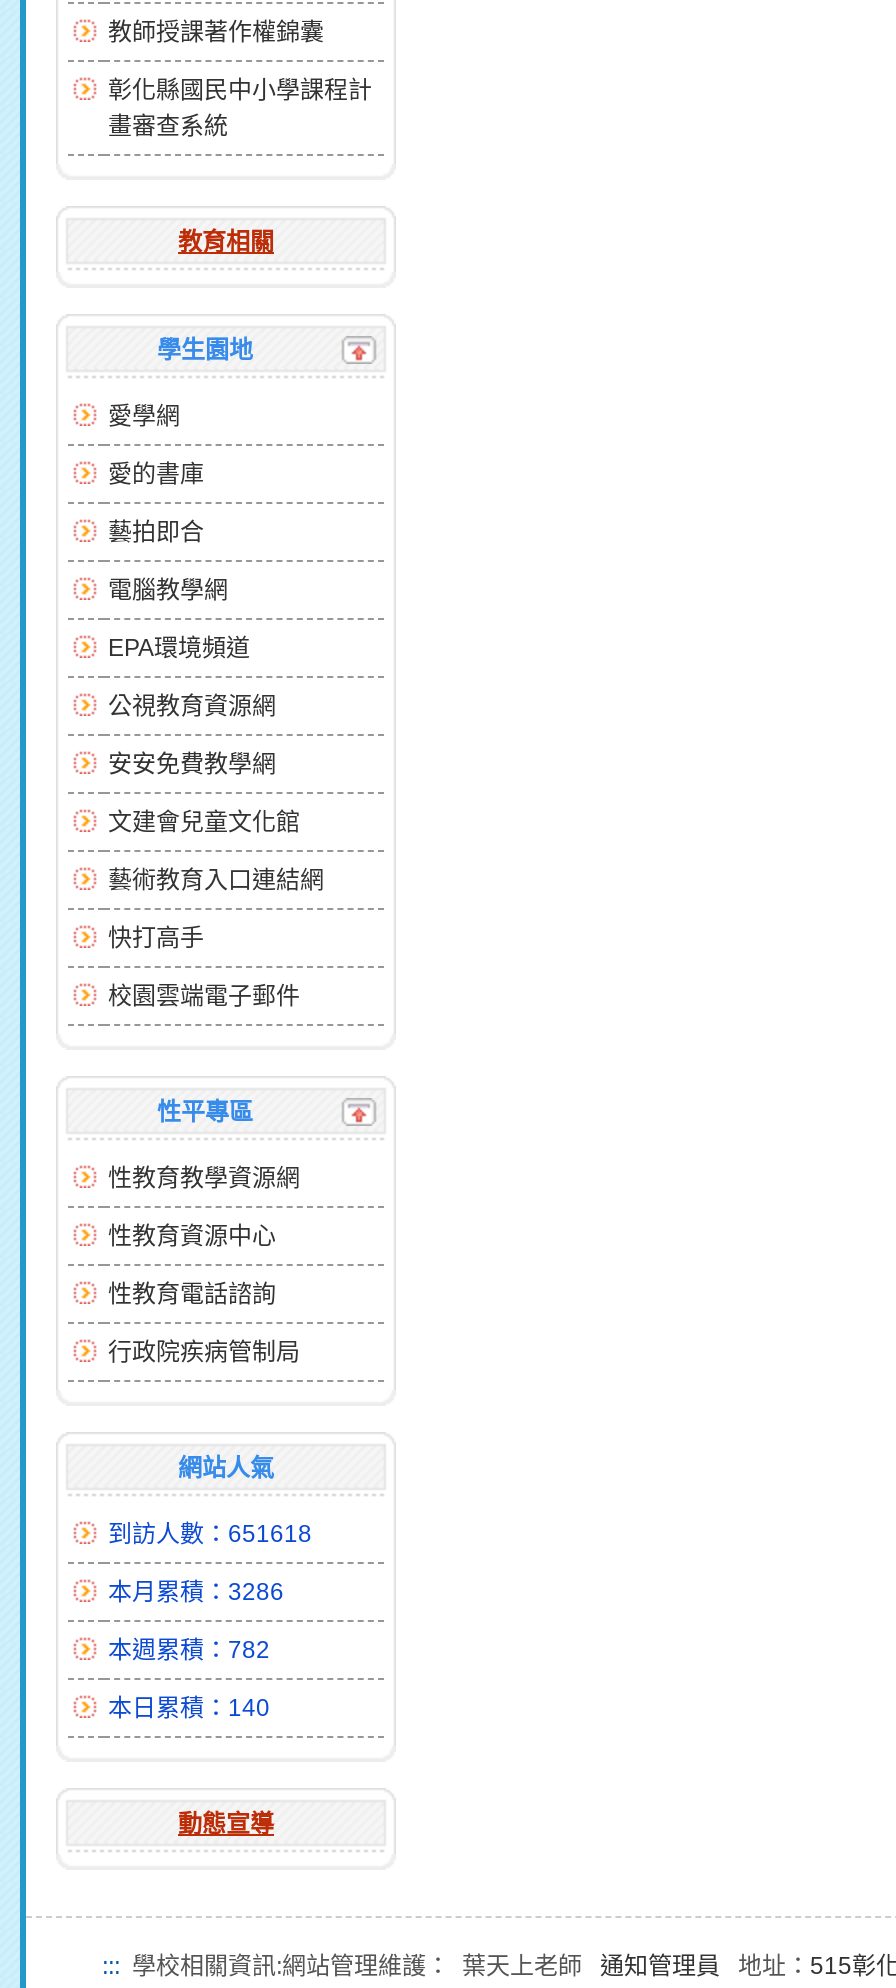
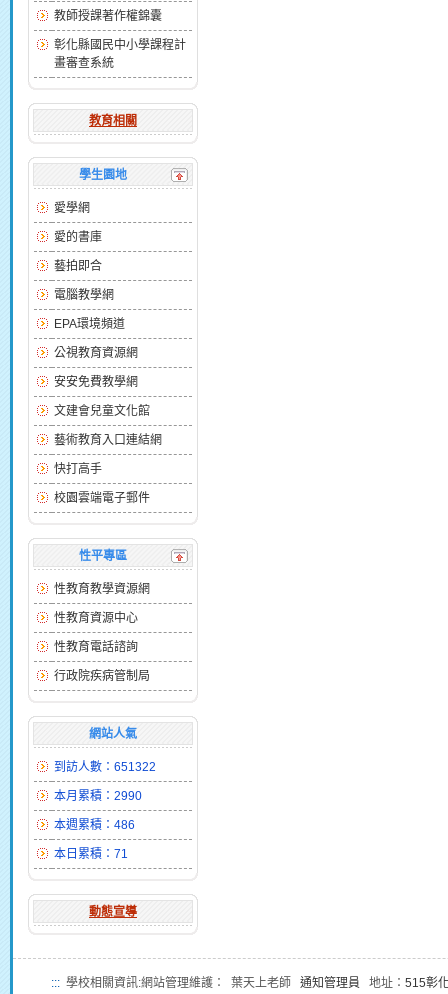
[108,1520,312,1548] 到訪人數：651618 -> [54,760,156,774] 到訪人數：651322
[108,1578,284,1606] 本月累積：3286 -> [54,789,142,803] 本月累積：2990
[108,1636,270,1664] 本週累積：782 -> [54,818,135,832] 本週累積：486
[108,1694,270,1722] 本日累積：140 -> [54,847,128,861] 本日累積：71

